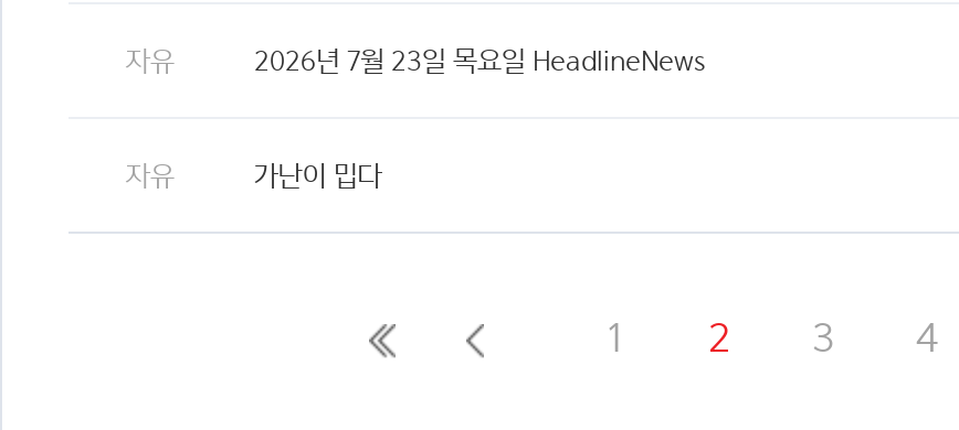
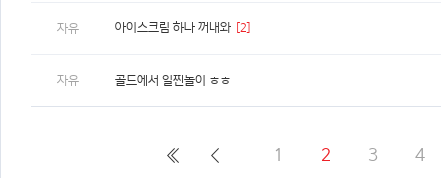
[254,44,705,77] 2026년 7월 23일 목요일 HeadlineNews -> [115,20,250,35] 아이스크림 하나 꺼내와 [2]
[254,159,382,192] 가난이 밉다 -> [115,73,231,88] 골드에서 일찐놀이 ㅎㅎ

